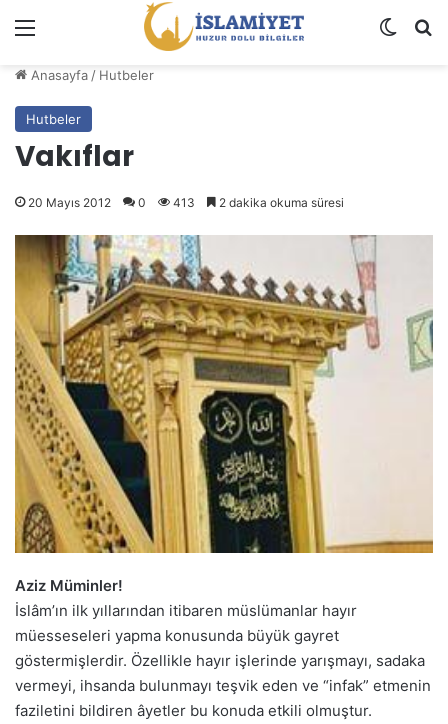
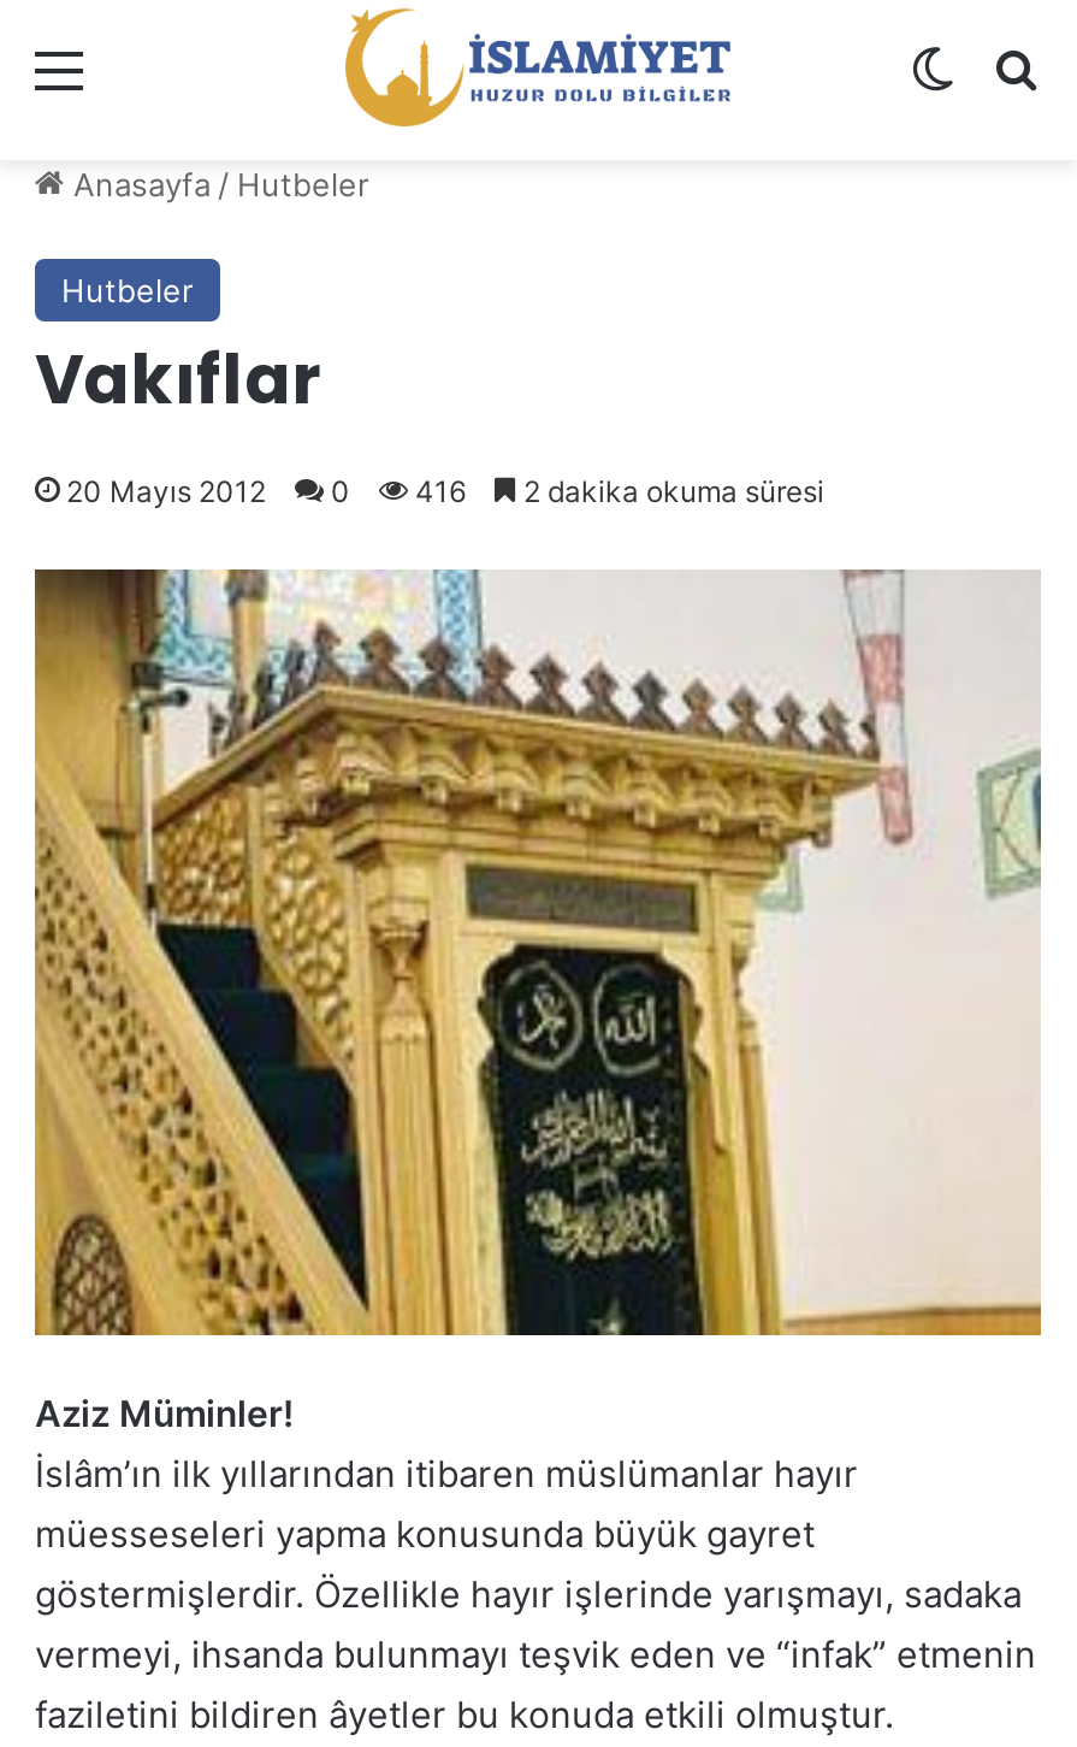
[28,195,344,210] 20 Mayıs 2012 0 413 2 dakika okuma süresi -> [66,473,824,510] 20 Mayıs 2012 0 416 2 dakika okuma süresi

